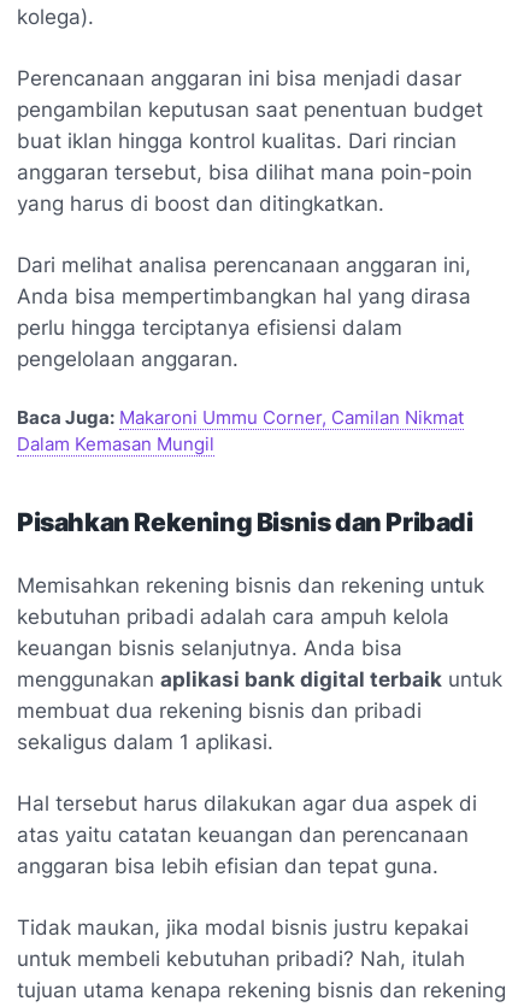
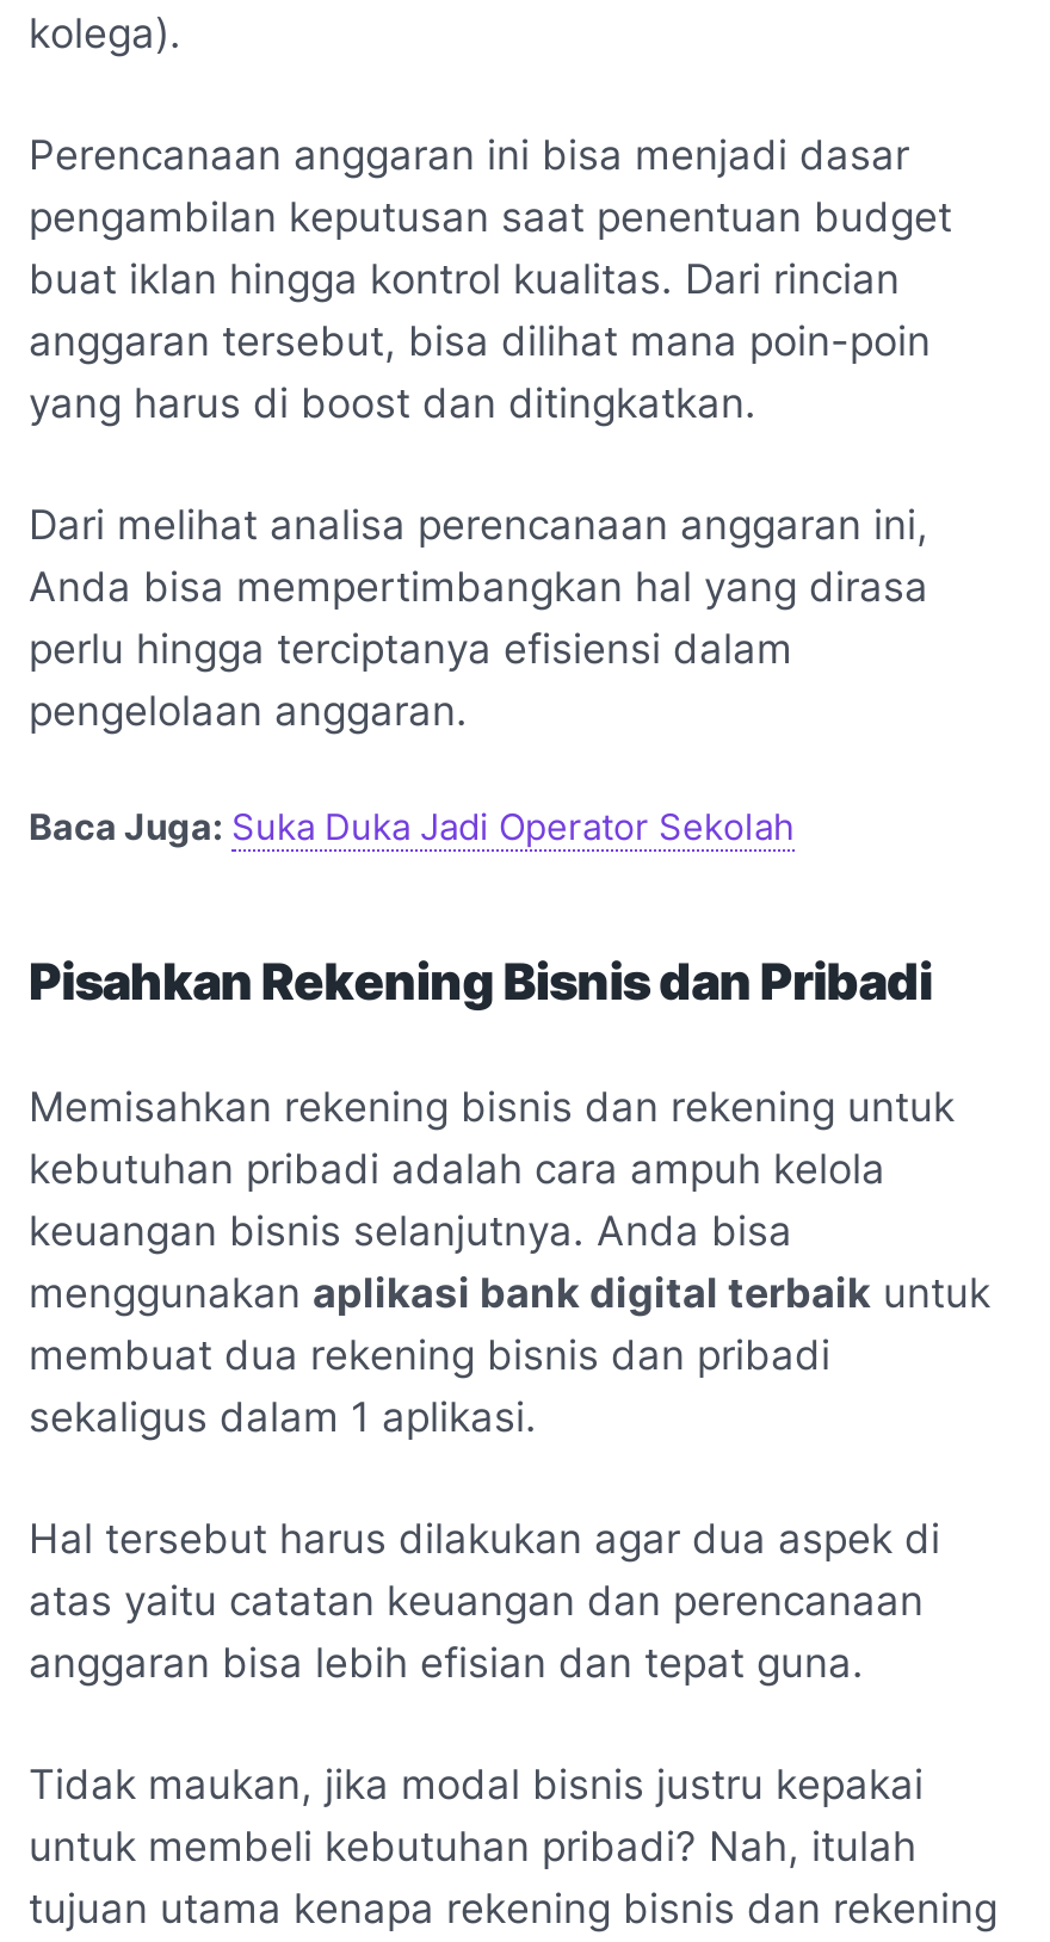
[17,407,464,455] Baca Juga: Makaroni Ummu Corner, Camilan Nikmat | Dalam Kemasan Mungil -> [29,805,795,848] Baca Juga: Suka Duka Jadi Operator Sekolah

